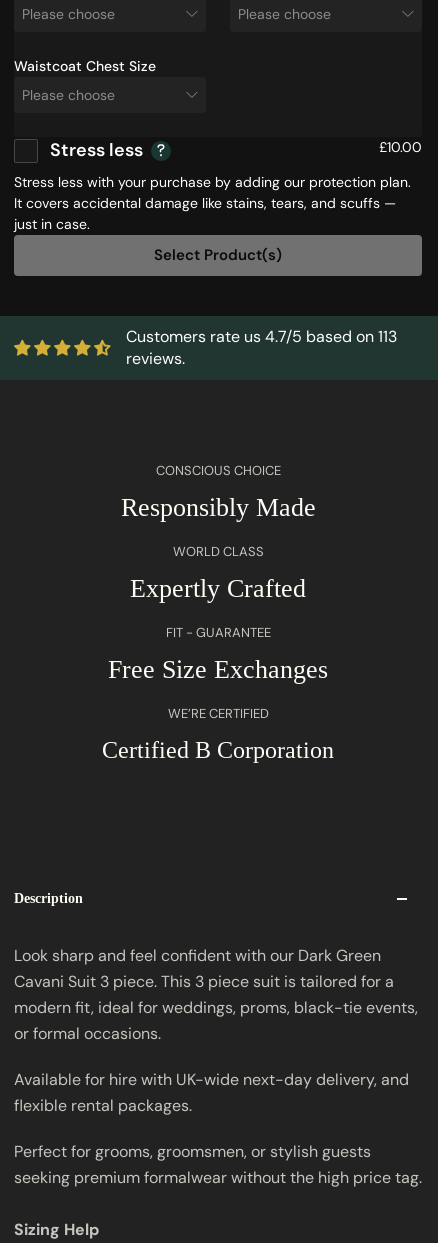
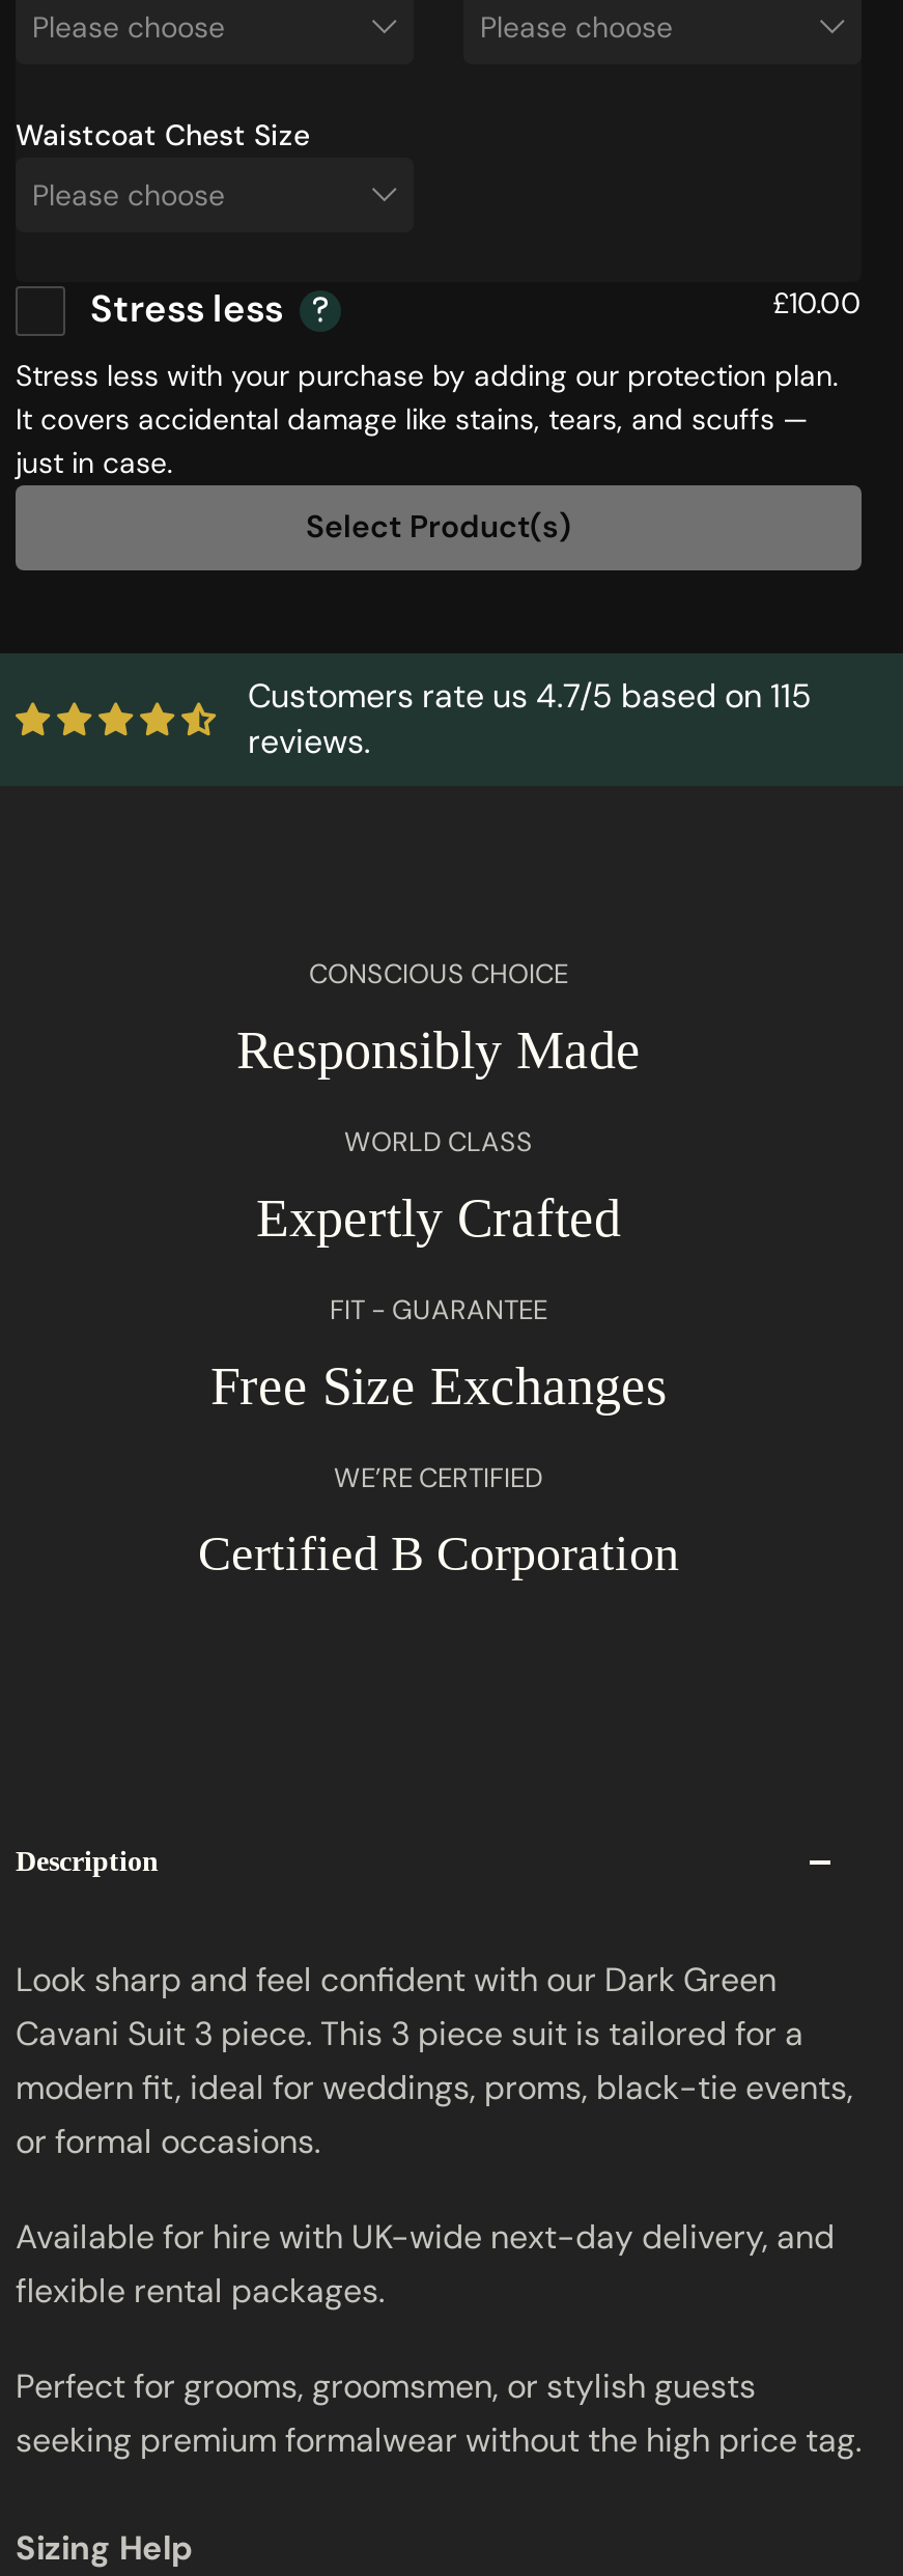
[126,326,397,347] Customers rate us 4.7/5 based on 113 -> [248,675,812,718] Customers rate us 4.7/5 based on 115

